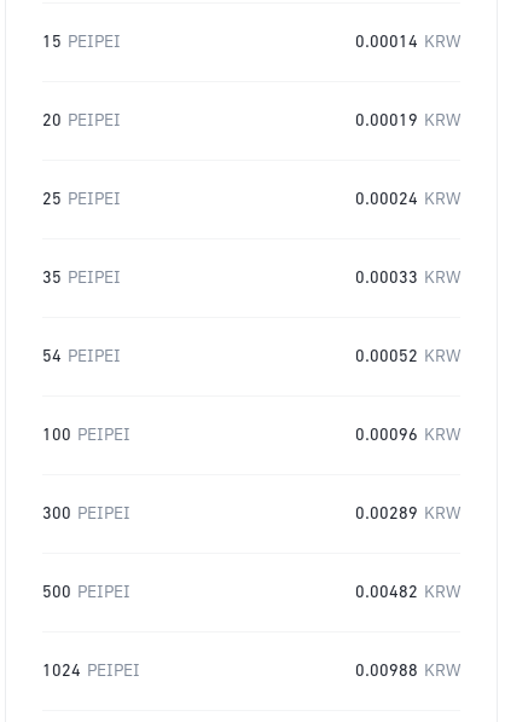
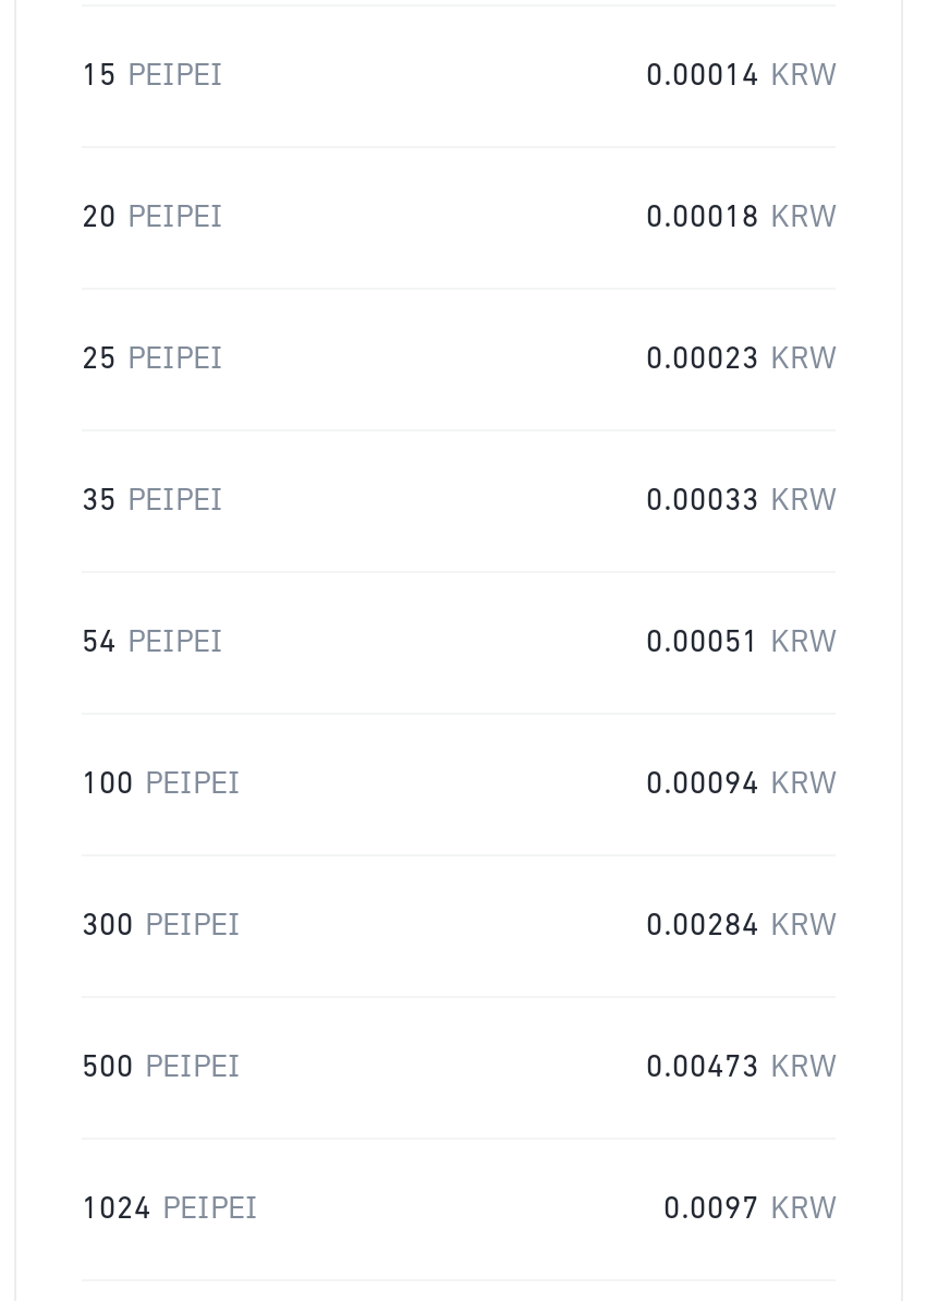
[355,112,460,129] 0.00019 KRW -> [646,203,836,233] 0.00018 KRW
[355,191,460,208] 0.00024 KRW -> [646,344,836,375] 0.00023 KRW
[355,348,460,365] 0.00052 KRW -> [646,628,836,658] 0.00051 KRW
[355,427,460,444] 0.00096 KRW -> [646,769,836,800] 0.00094 KRW
[355,506,460,522] 0.00289 KRW -> [646,911,836,941] 0.00284 KRW
[355,584,460,601] 0.00482 KRW -> [646,1053,836,1083] 0.00473 KRW
[355,663,460,680] 0.00988 KRW -> [663,1194,836,1225] 0.0097 KRW

